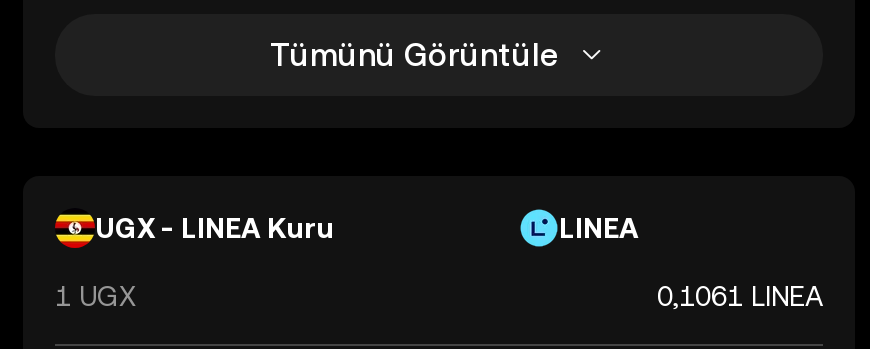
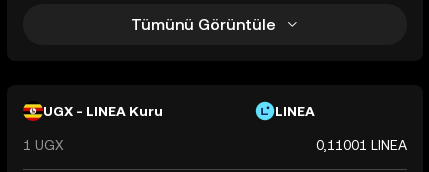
[657,280,823,312] 0,1061 LINEA -> [316,137,407,153] 0,11001 LINEA

